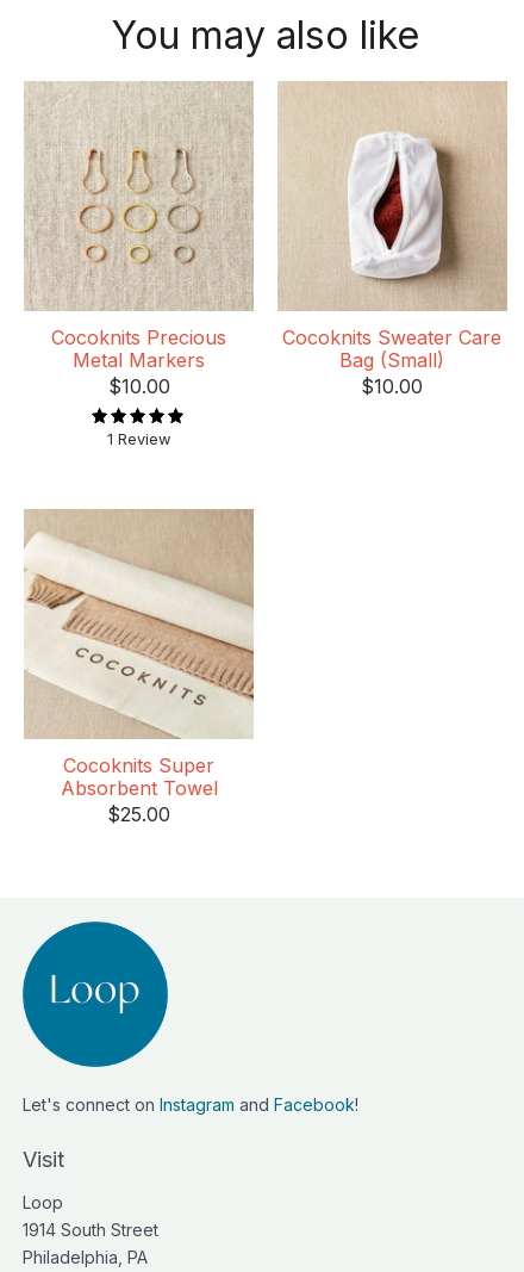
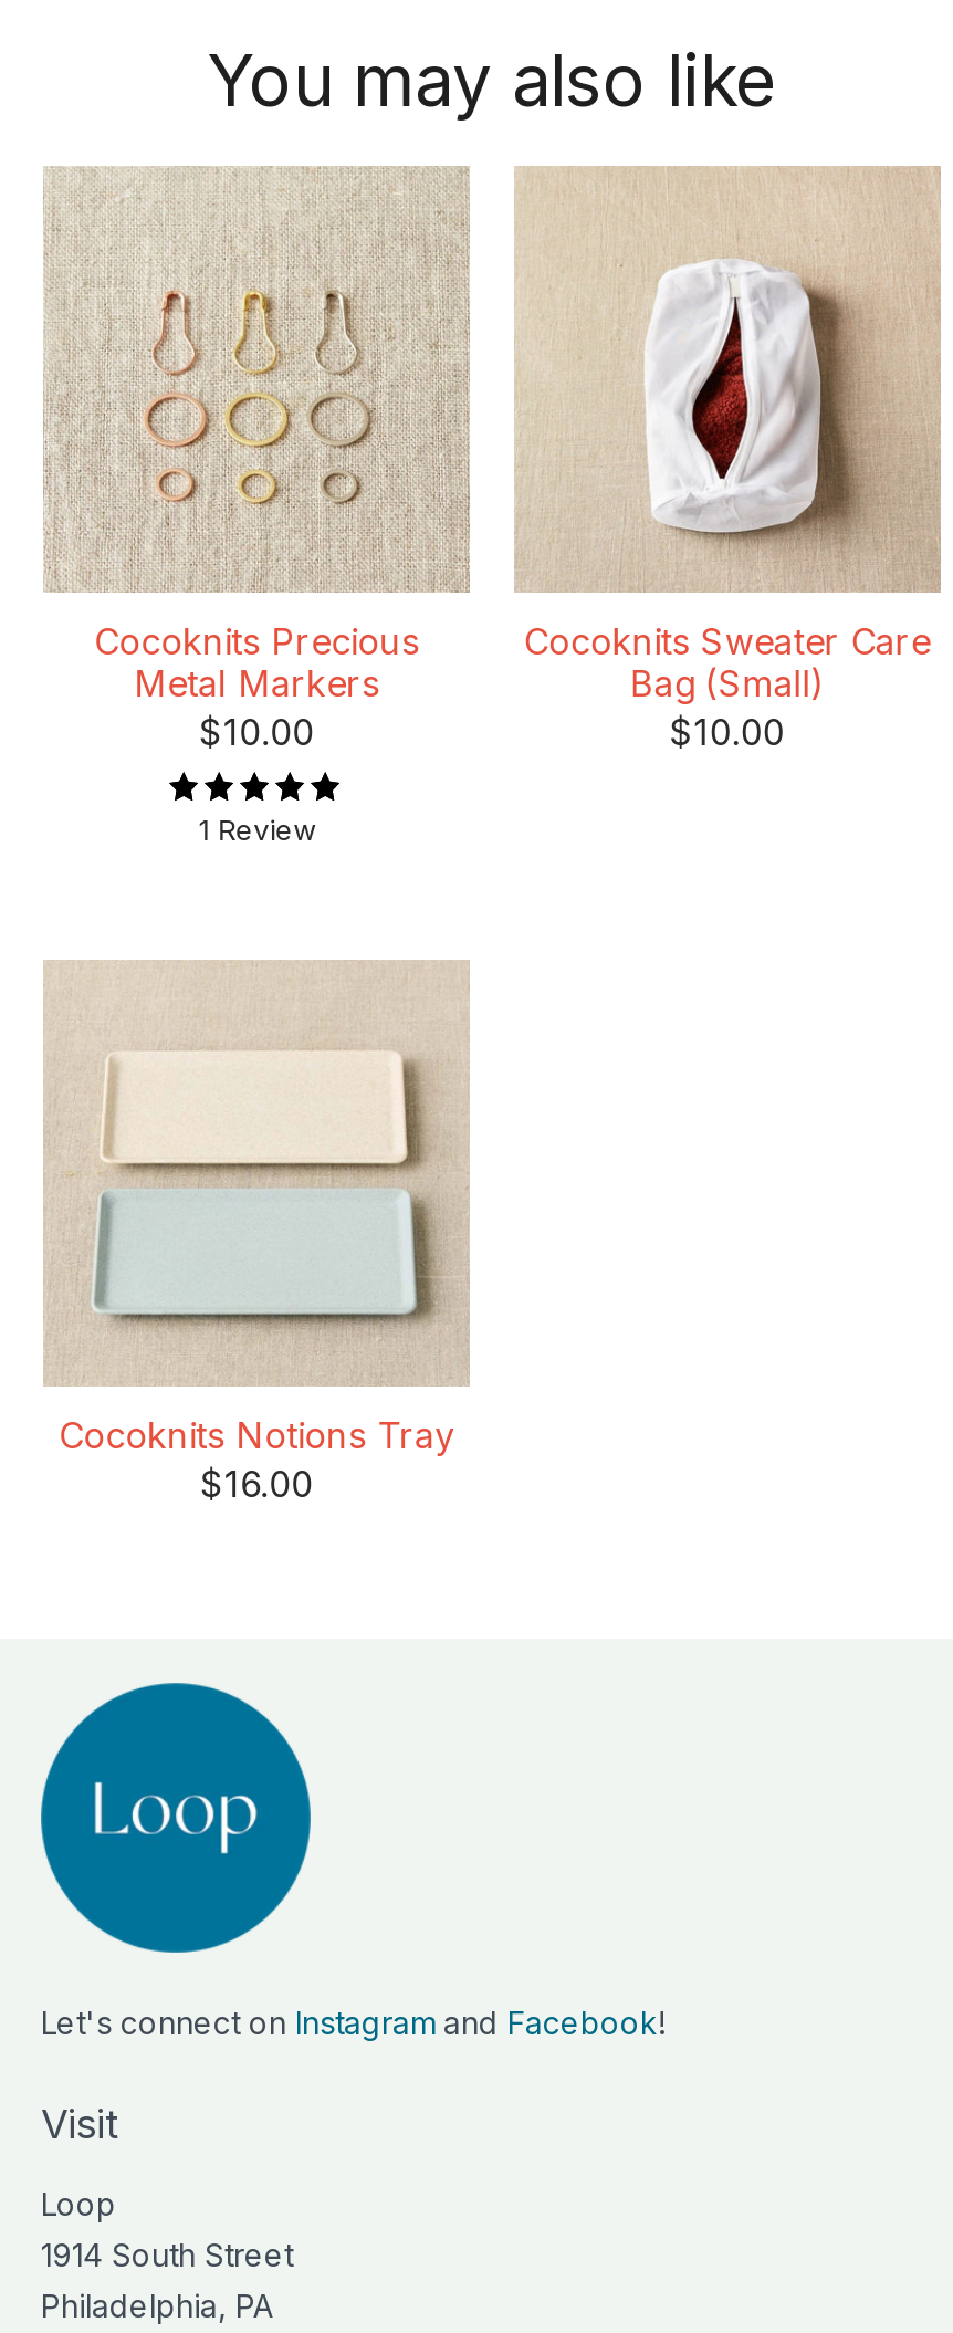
[26,510,254,826] [image] | Cocoknits Super | Absorbent Towel | $25.00 -> [48,964,465,1505] [image] | Cocoknits Notions Tray | $16.00

